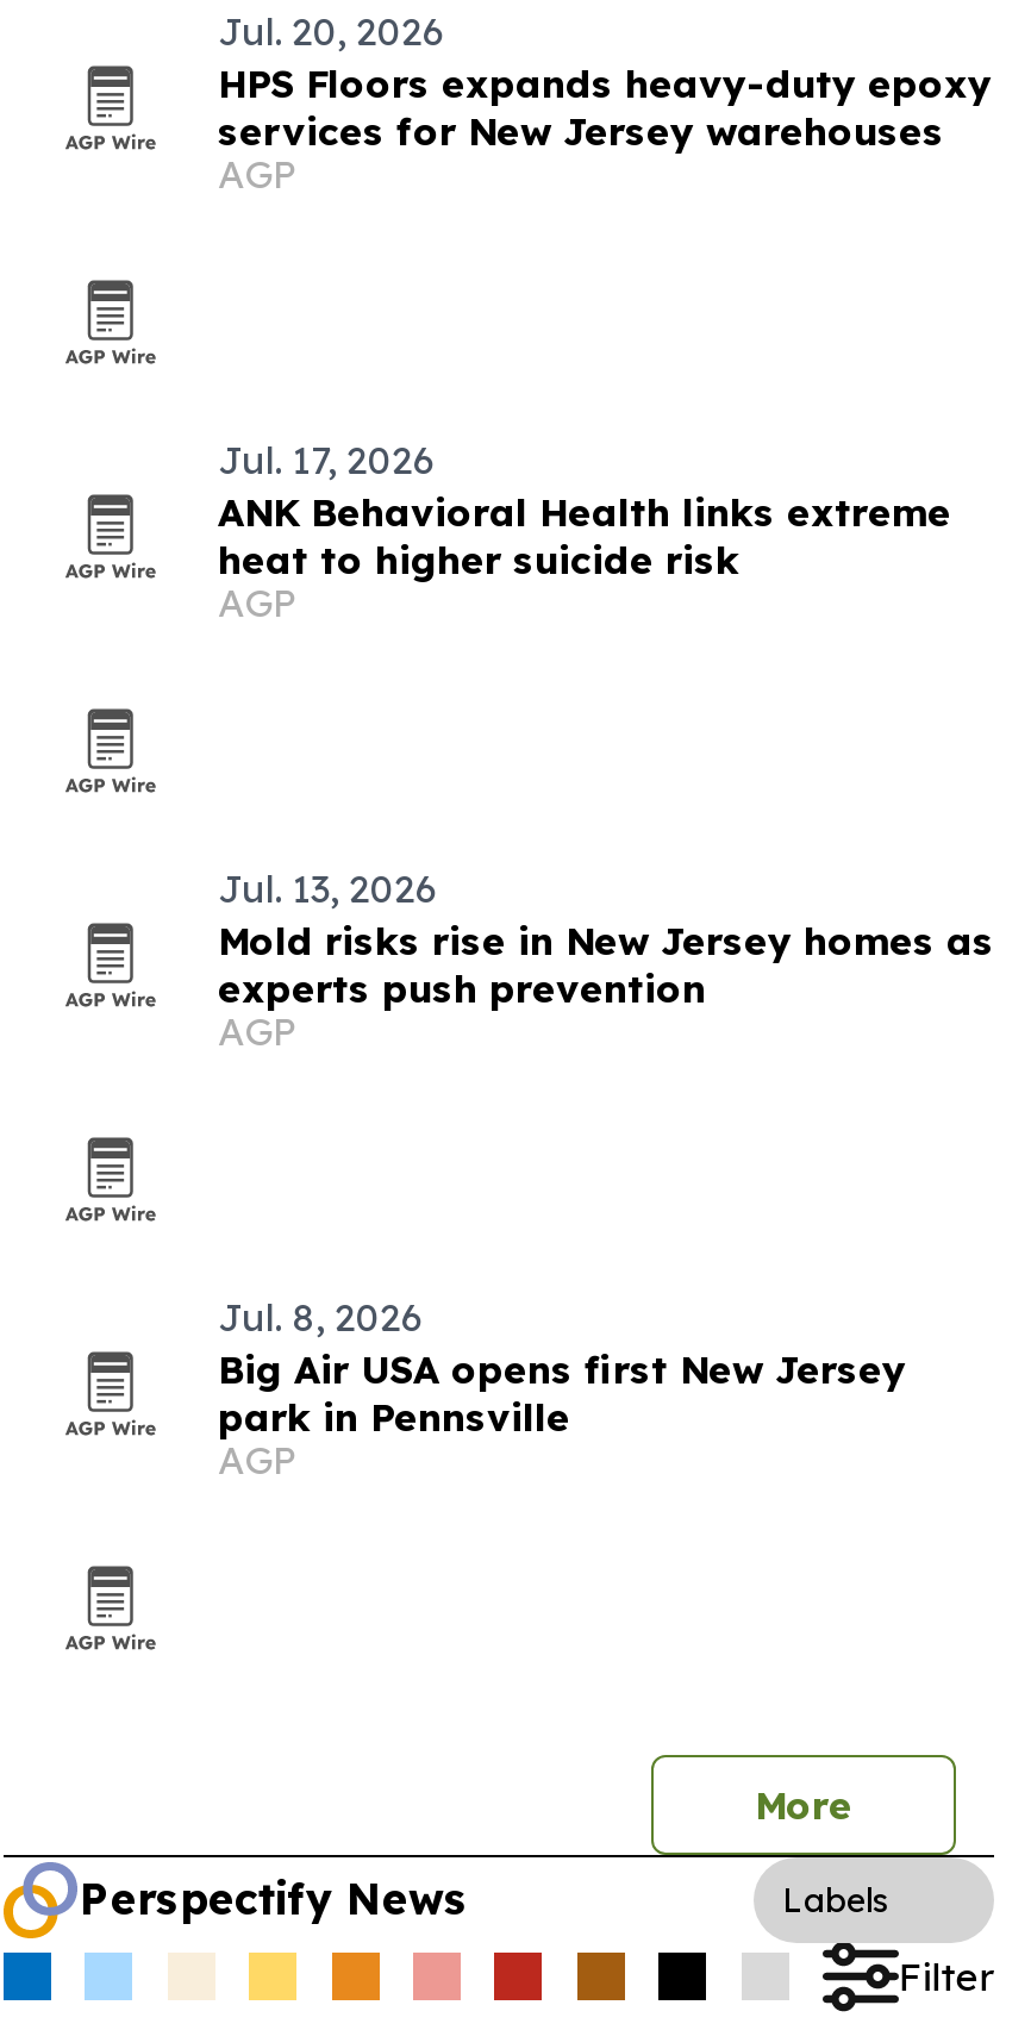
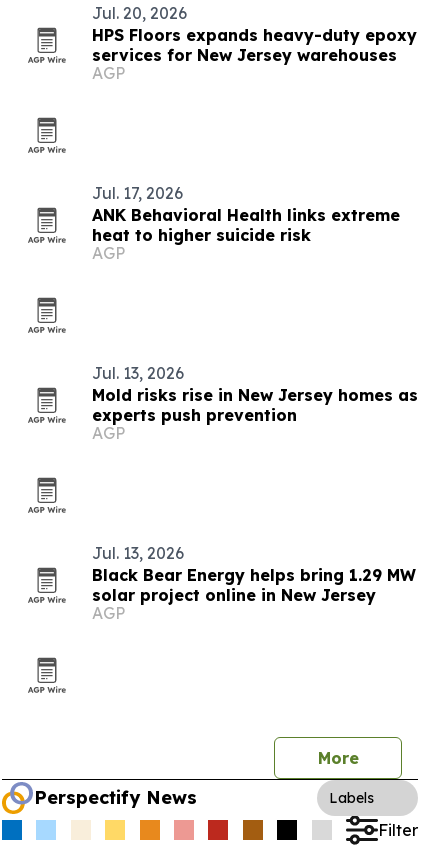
[218,1293,906,1441] Jul. 8, 2026 | Big Air USA opens first New Jersey | park in Pennsville -> [92,543,416,605] Jul. 13, 2026 | Black Bear Energy helps bring 1.29 MW | solar project online in New Jersey

